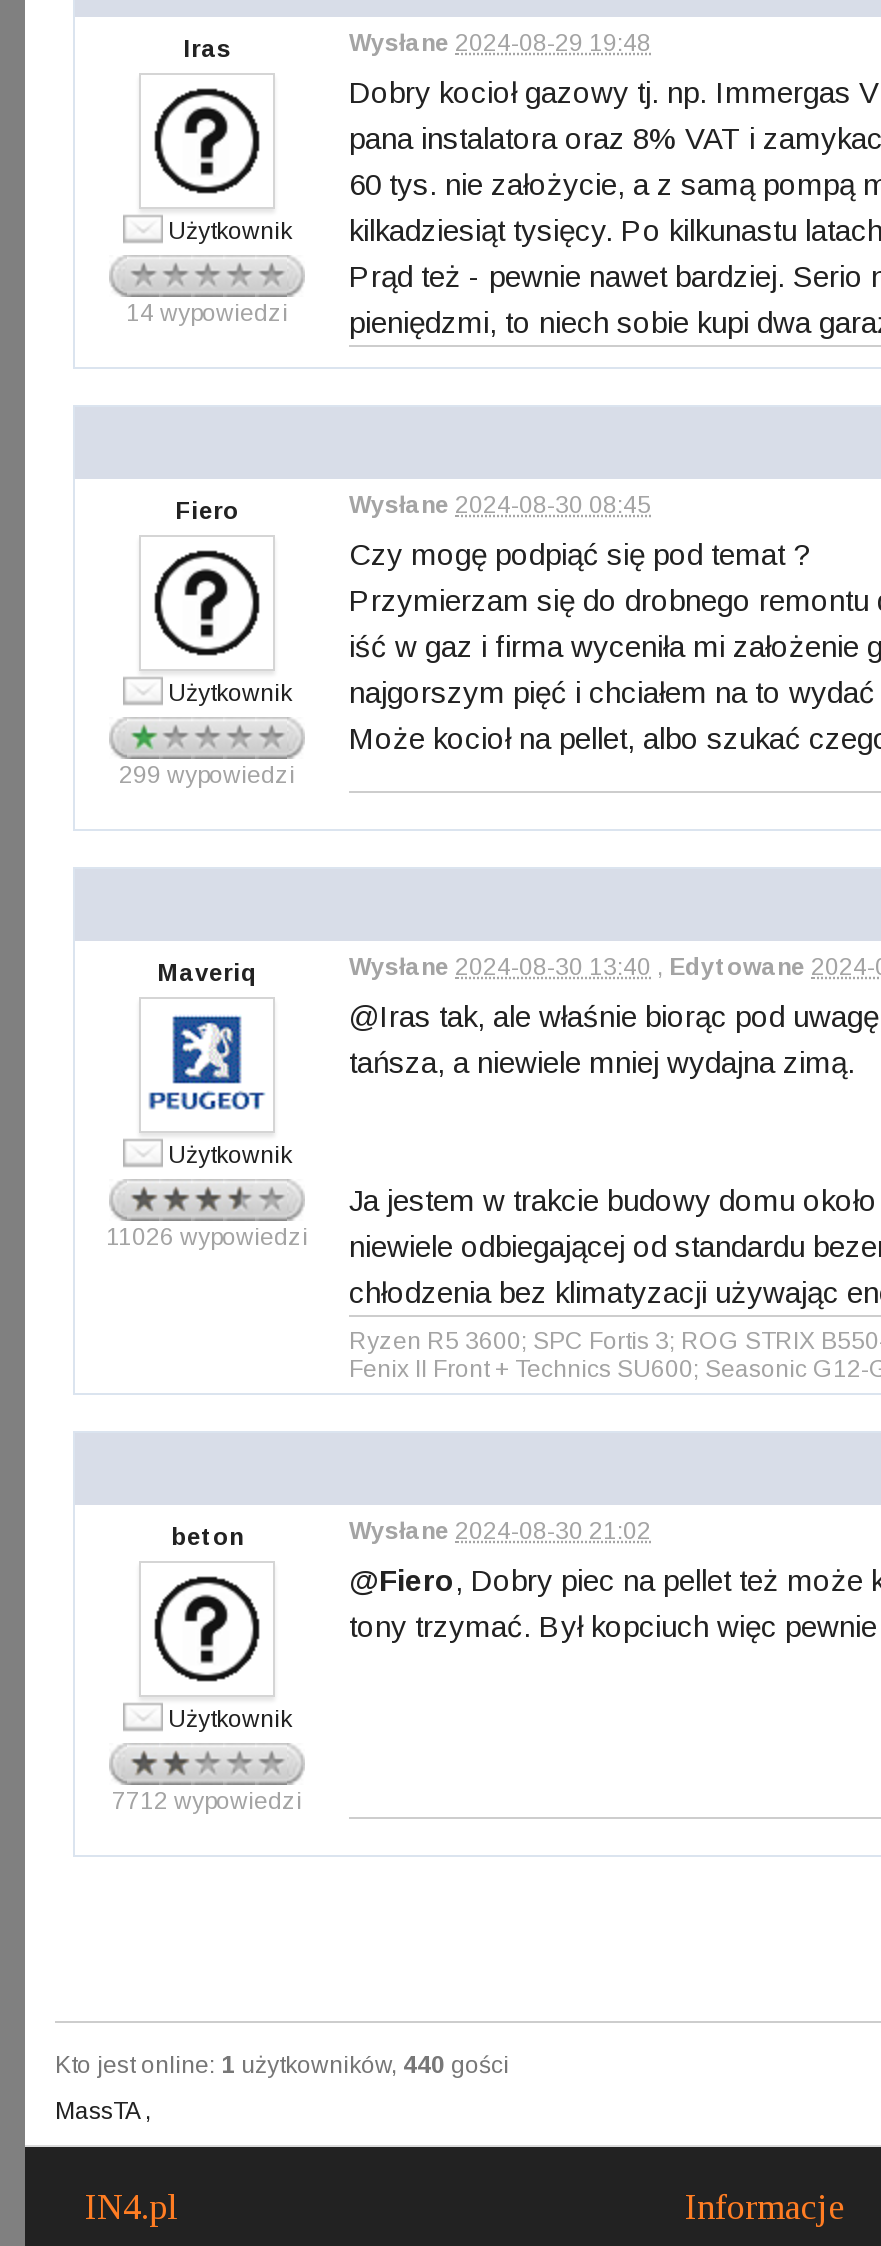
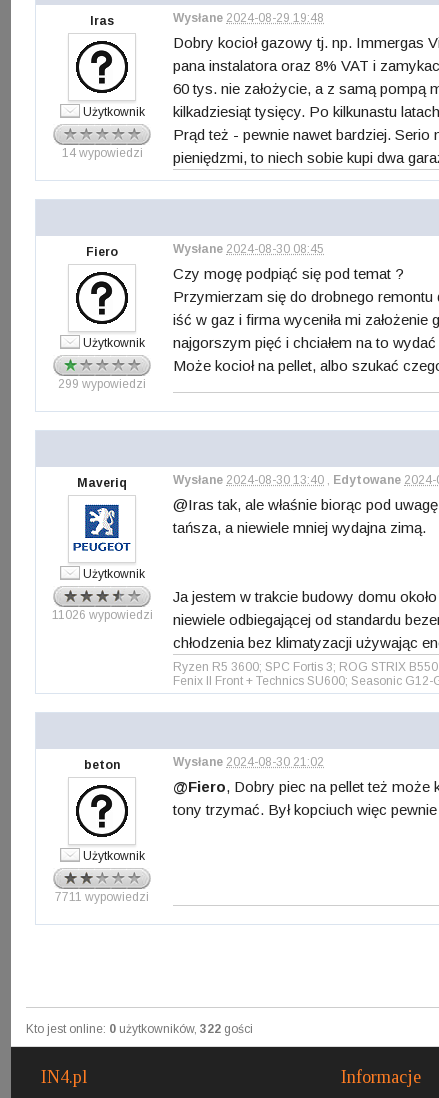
[112,1787,302,1815] 7712 wypowiedzi -> [55,890,149,904] 7711 wypowiedzi
[55,2051,509,2125] Kto jest online: 1 użytkowników, 440 gości | MassTA, -> [26,1022,253,1036] Kto jest online: 0 użytkowników, 322 gości

